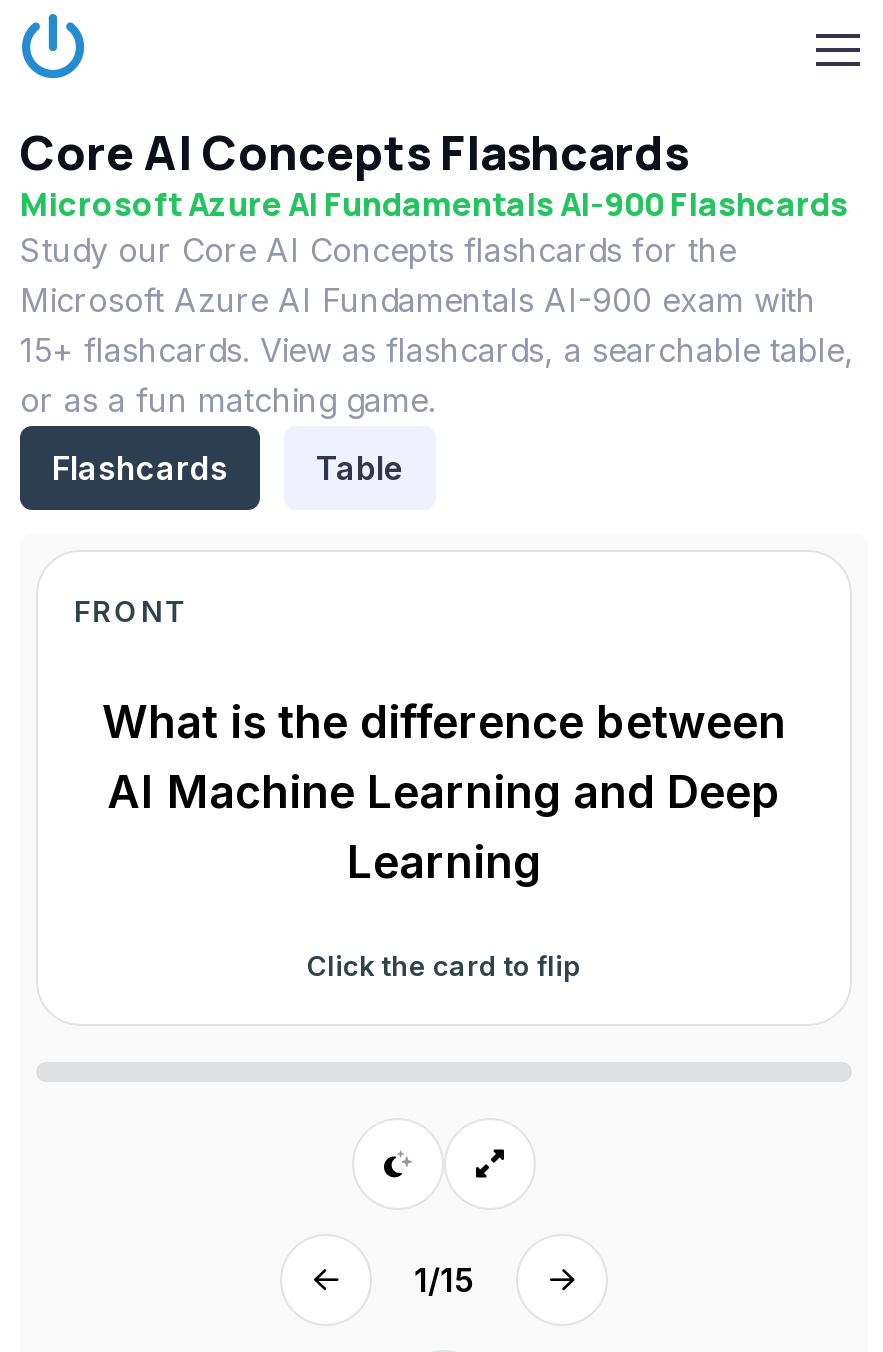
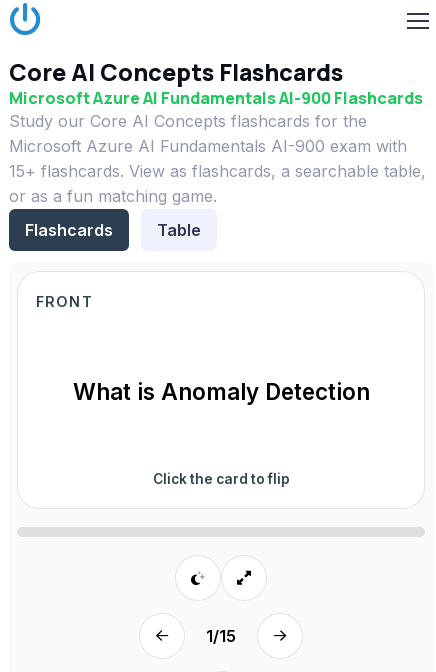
[102,693,786,887] What is the difference between | AI Machine Learning and Deep | Learning -> [72,378,369,405] What is Anomaly Detection

